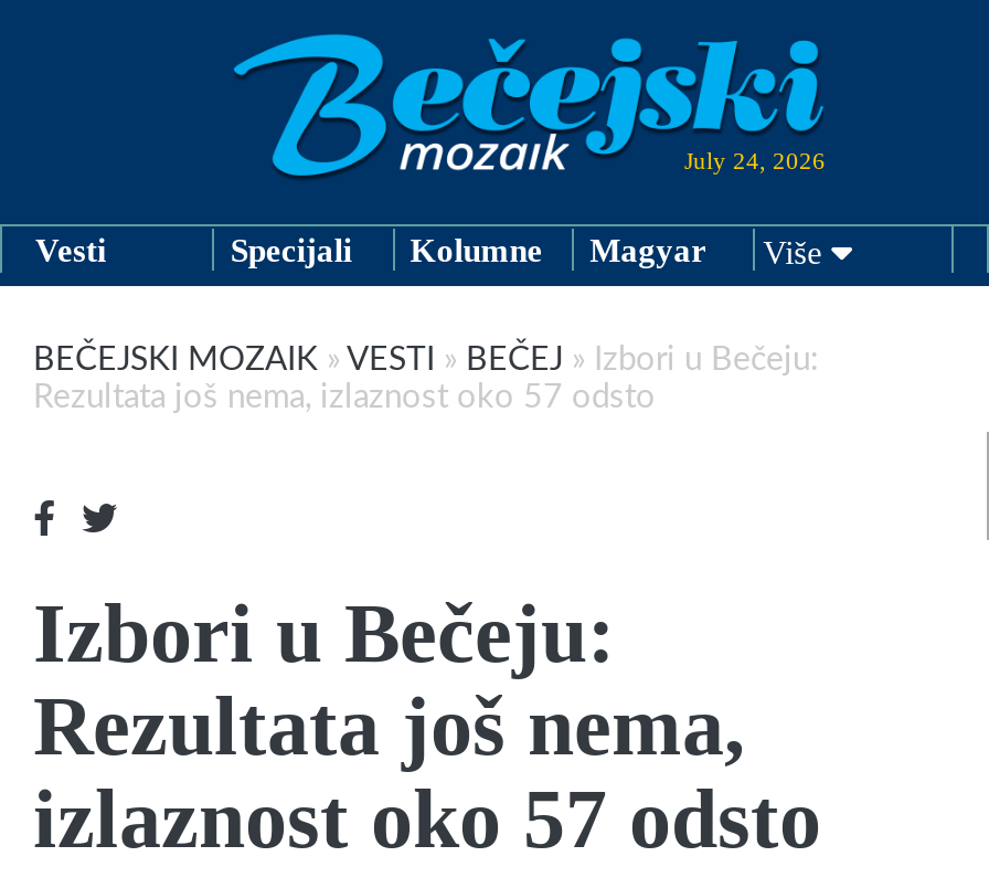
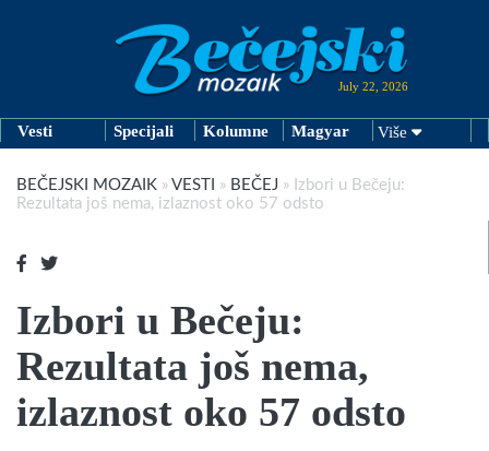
[684,146,826,173] July 24, 2026 -> [338,79,408,92] July 22, 2026

